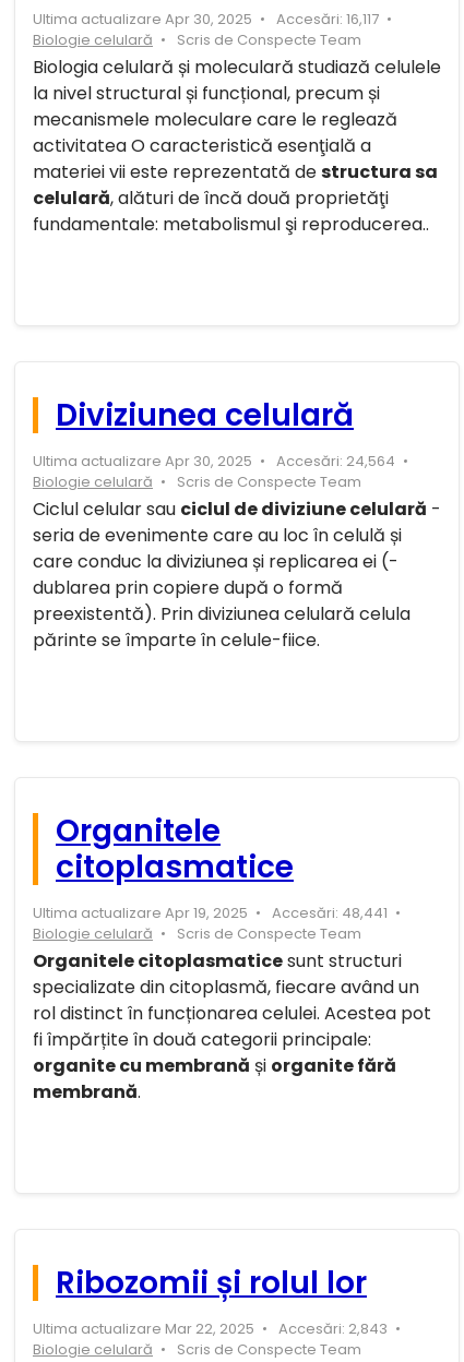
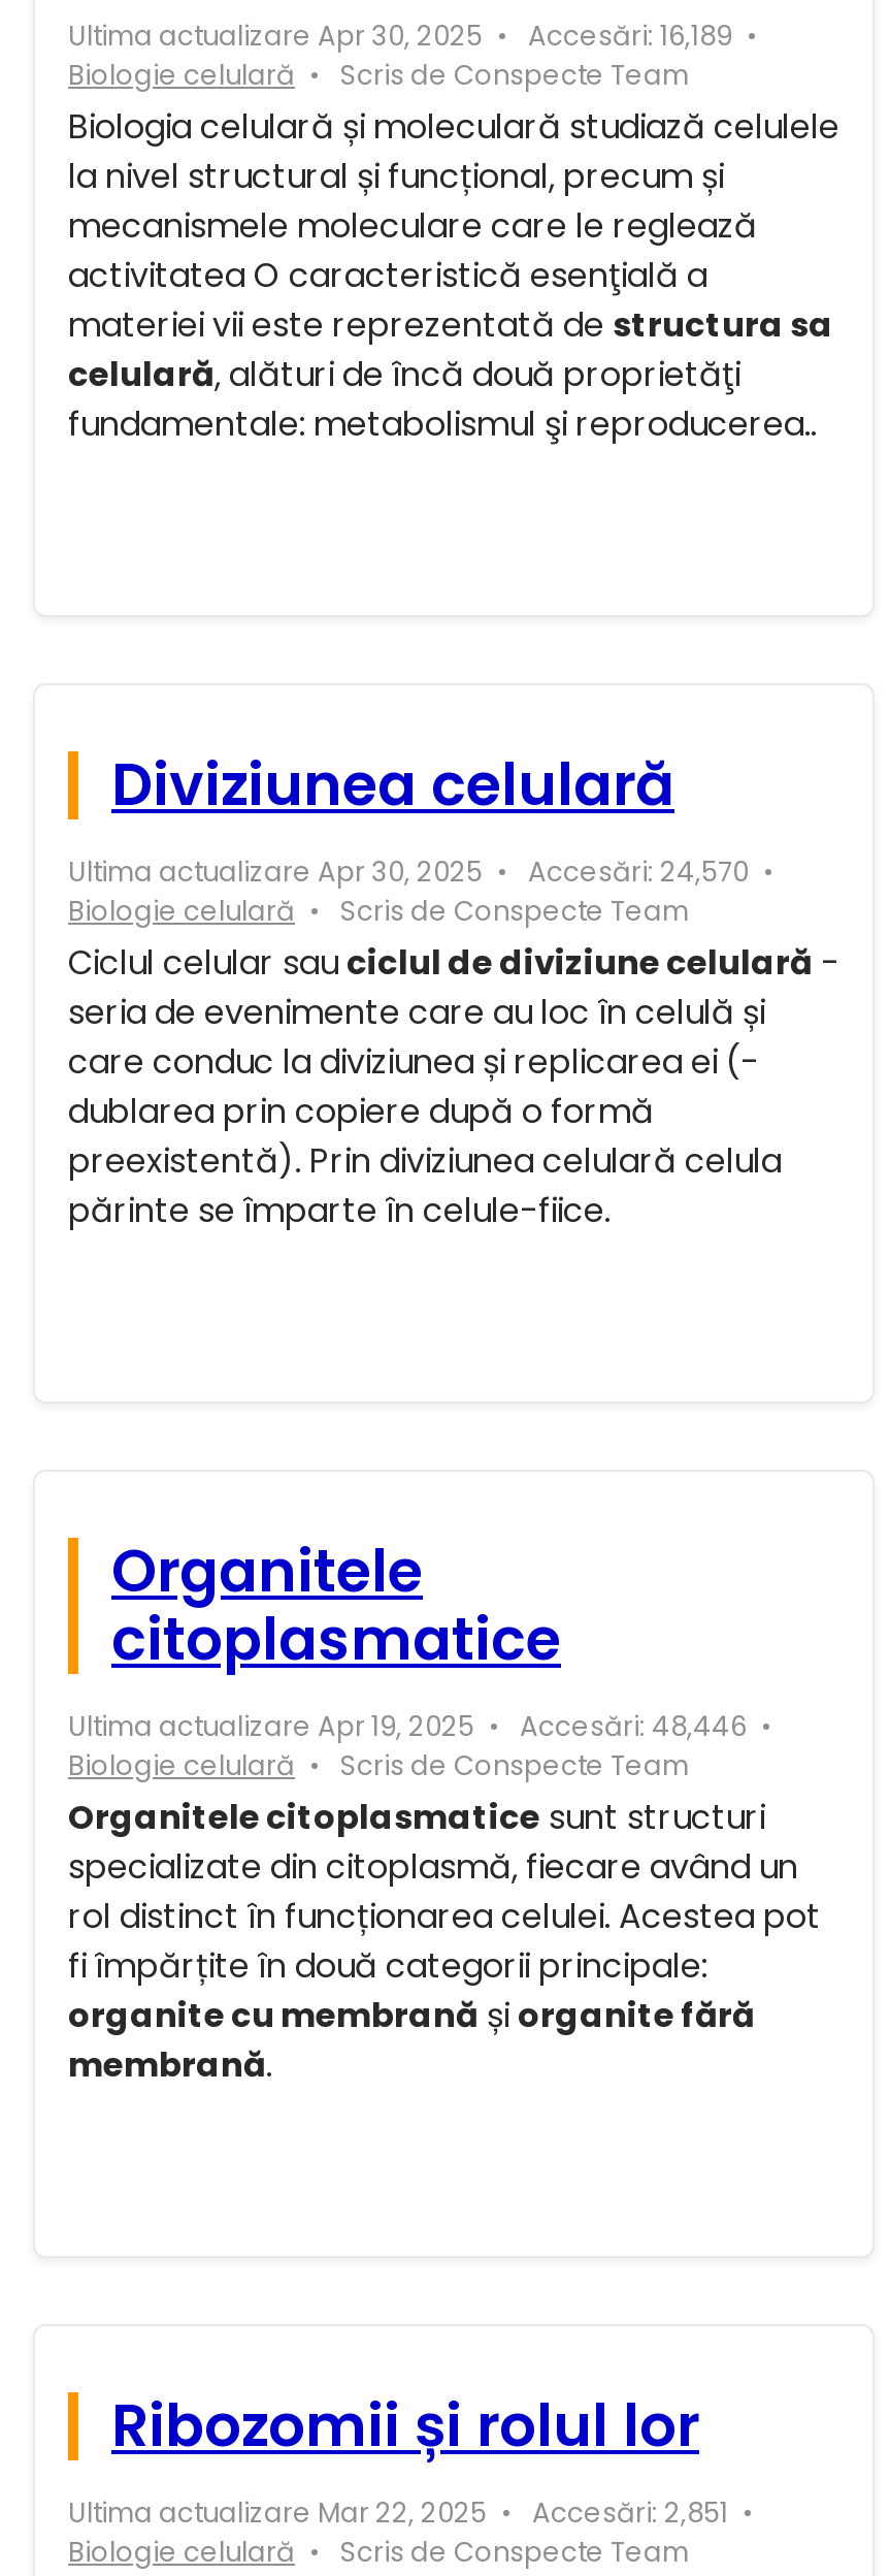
[33,9,379,29] Ultima actualizare Apr 30, 2025 Accesări: 16,117 -> [68,17,732,56] Ultima actualizare Apr 30, 2025 Accesări: 16,189
[33,451,395,471] Ultima actualizare Apr 30, 2025 Accesări: 24,564 -> [68,852,749,892] Ultima actualizare Apr 30, 2025 Accesări: 24,570
[33,903,388,923] Ultima actualizare Apr 19, 2025 Accesări: 48,441 -> [68,1707,747,1746] Ultima actualizare Apr 19, 2025 Accesări: 48,446
[33,1318,388,1339] Ultima actualizare Mar 22, 2025 Accesări: 2,843 -> [68,2493,728,2533] Ultima actualizare Mar 22, 2025 Accesări: 2,851

